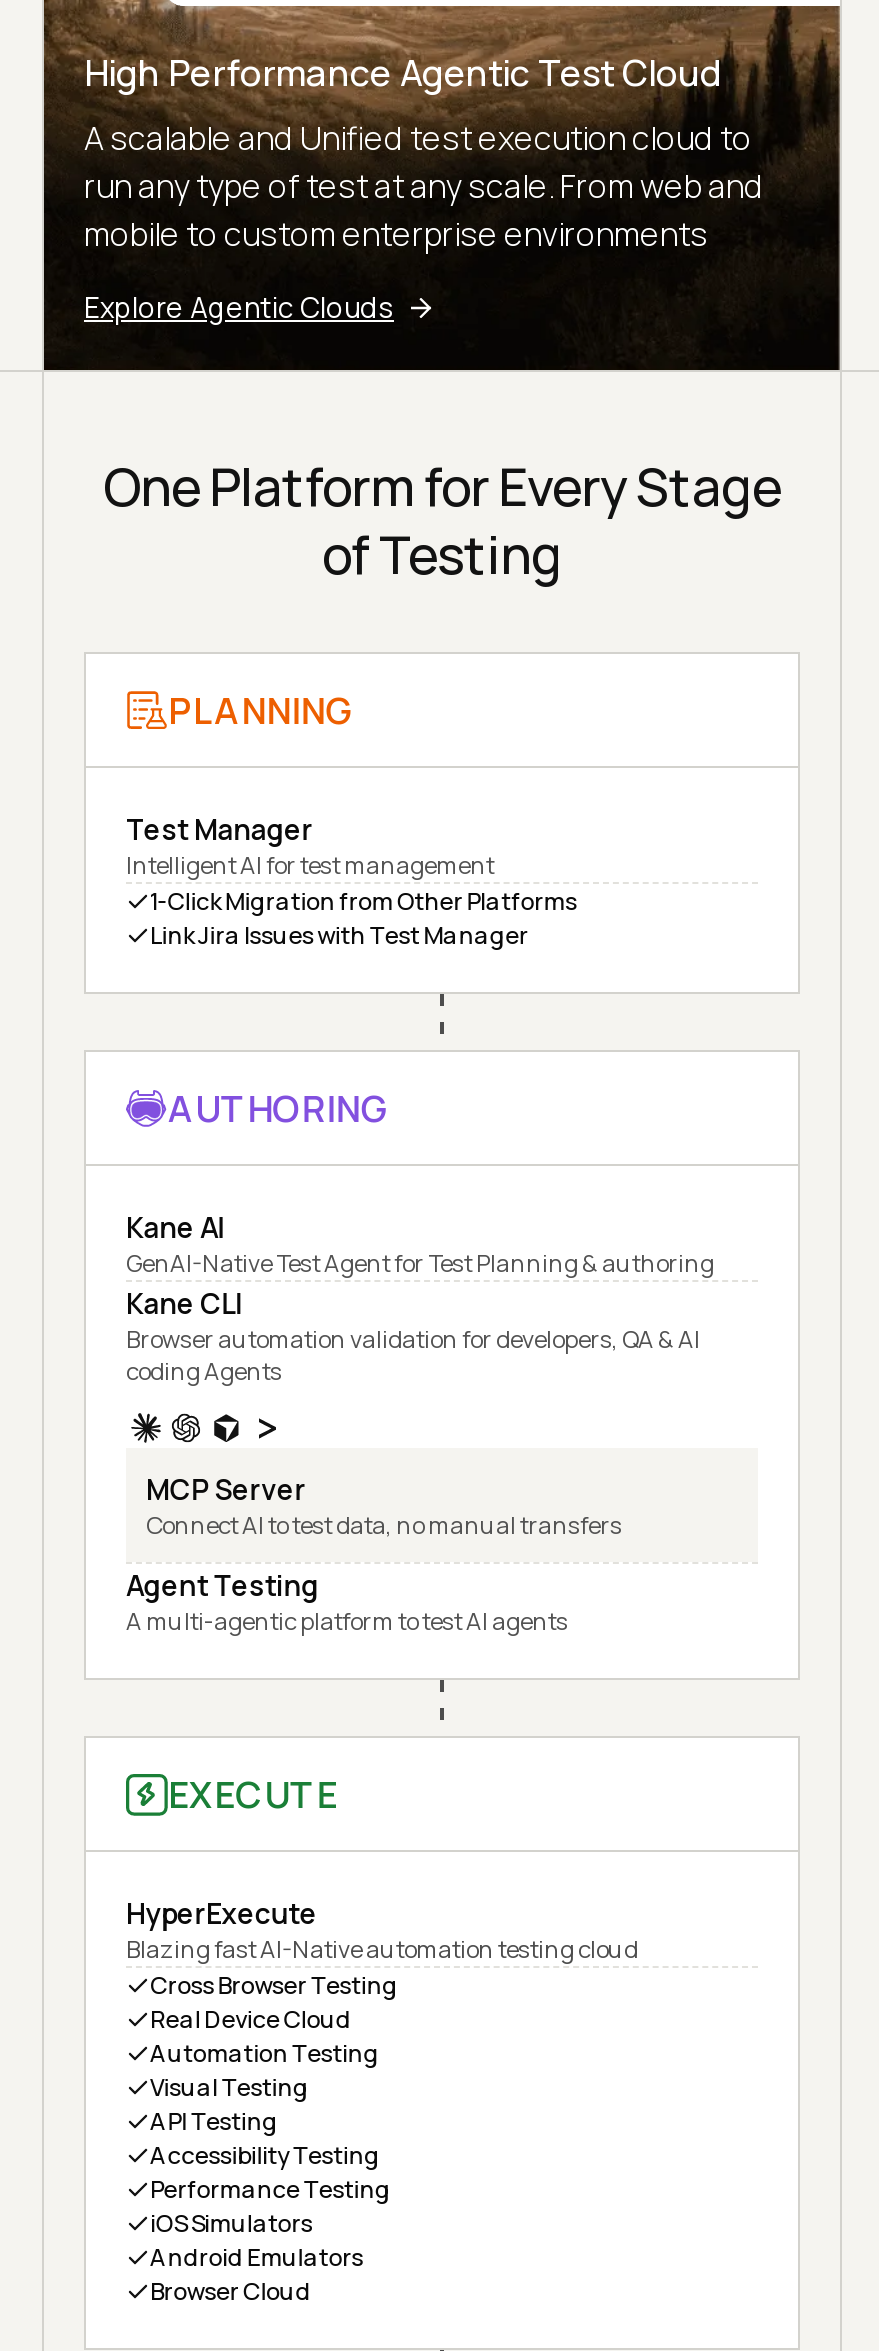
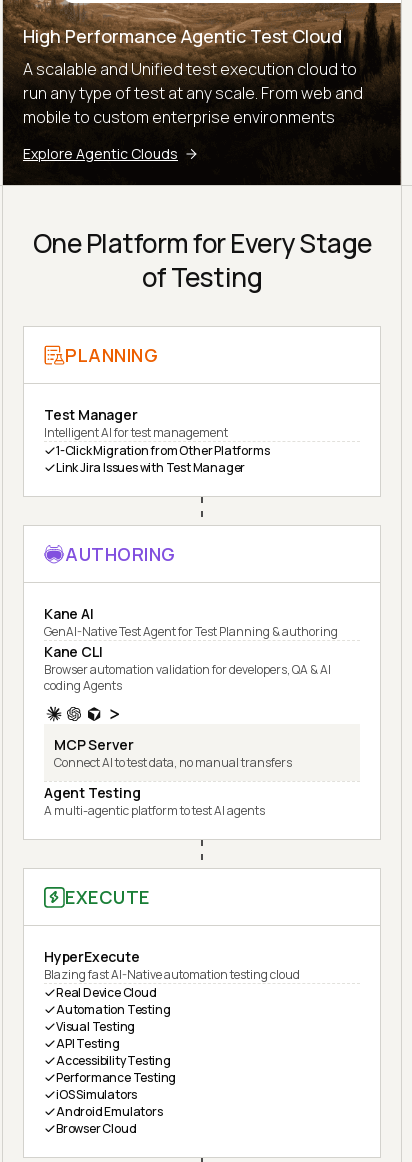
[150,1968,398,2002] Cross Browser Testing -> none

